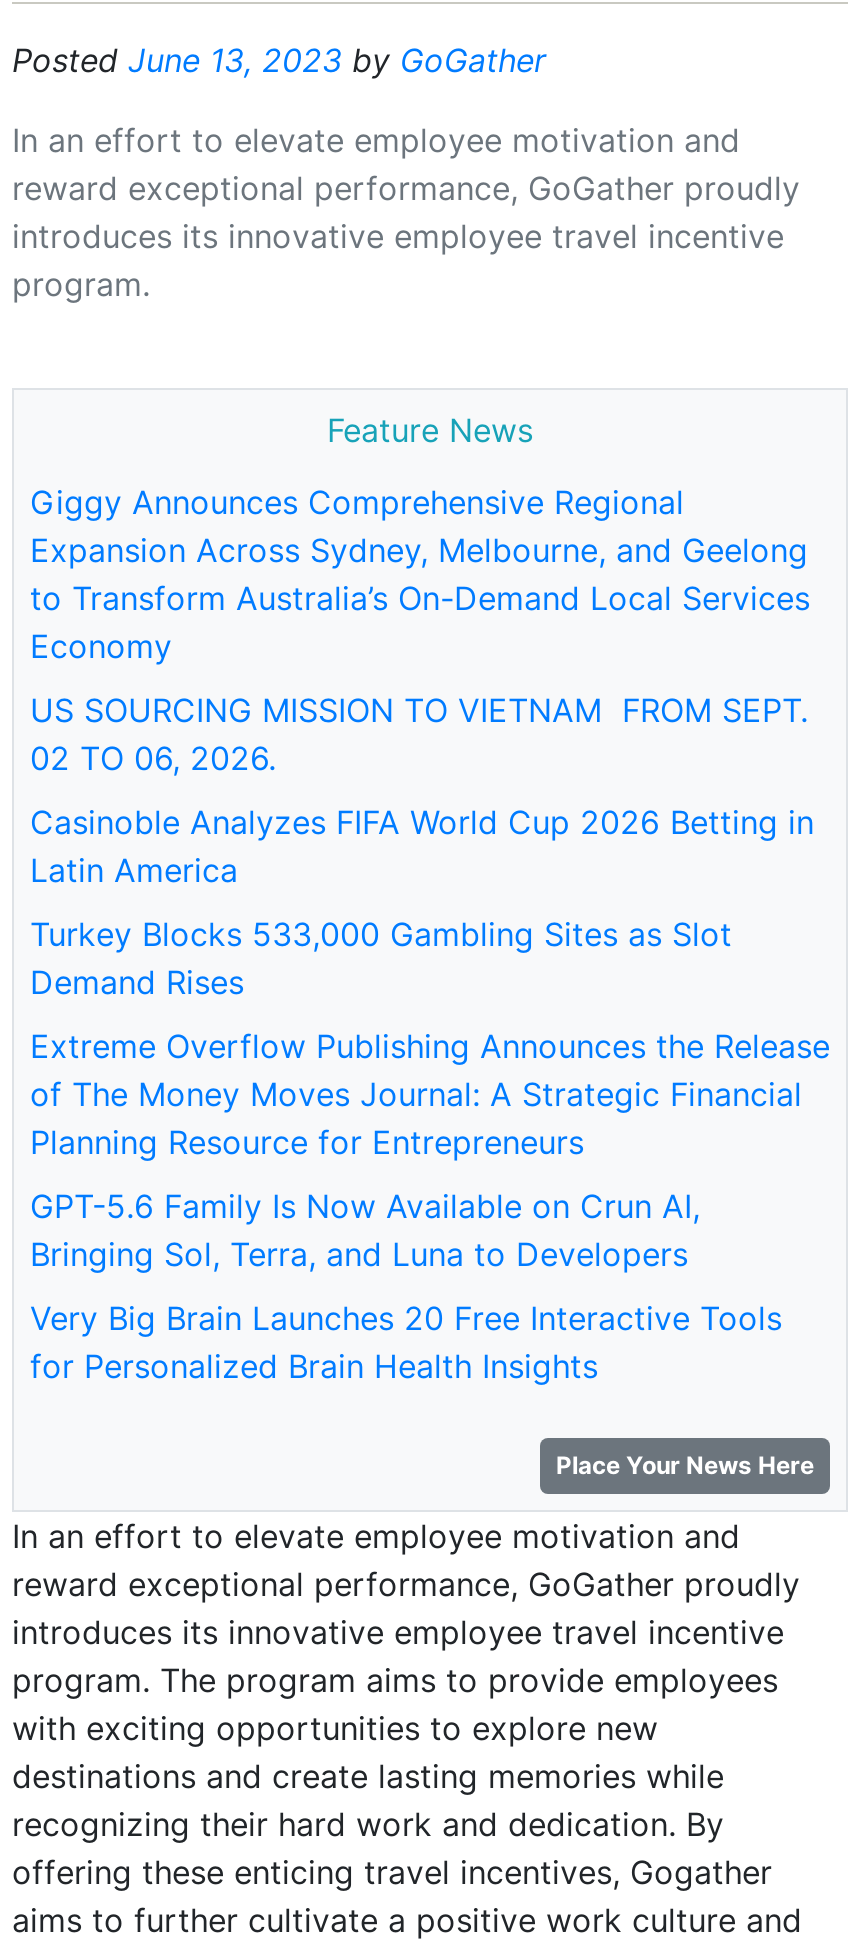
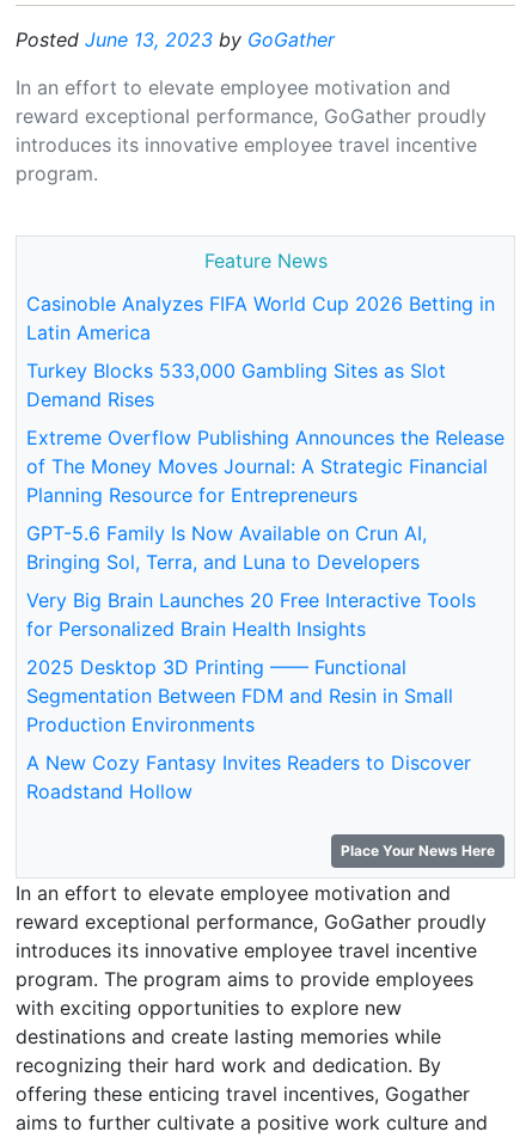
[30,482,810,778] Giggy Announces Comprehensive Regional | Expansion Across Sydney, Melbourne, and Geelong | to Transform Australia’s On-Demand Local Services | Economy | US SOURCING MISSION TO VIETNAM FROM SEPT. | 02 TO 06, 2026. -> none
moved [30,802,830,1386] -> [26,292,504,641]: Casinoble Analyzes FIFA World Cup 2026 Betting in | Latin America | Turkey Blocks 533,000 Gambling Sites as Slot | ... | Very Big Brain Launches 20 Free Interactive Tools | for Personalized Brain Health Insights
none -> [26,655,471,803] 2025 Desktop 3D Printing —— Functional | Segmentation Between FDM and Resin in Small | Production Environments | A New Cozy Fantasy Invites Readers to Discover | Roadstand Hollow

